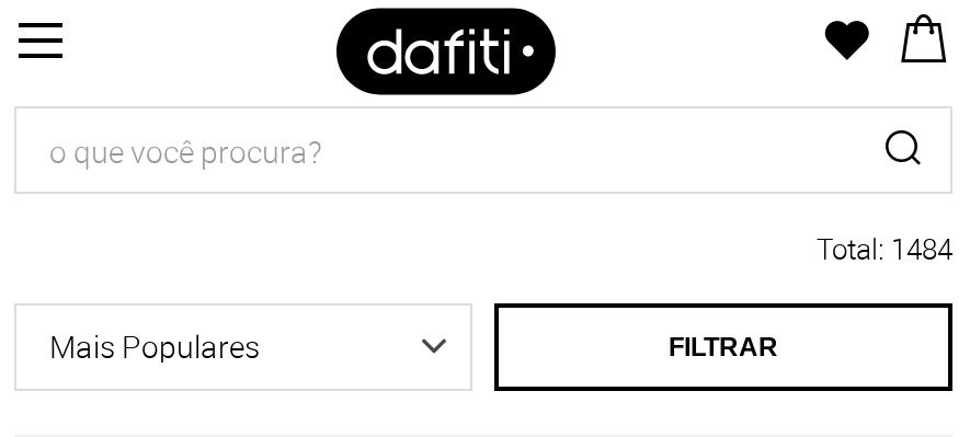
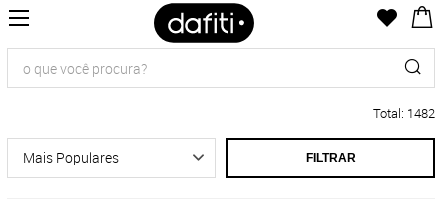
[817,229,952,268] Total: 1484 -> [373,104,435,122] Total: 1482

